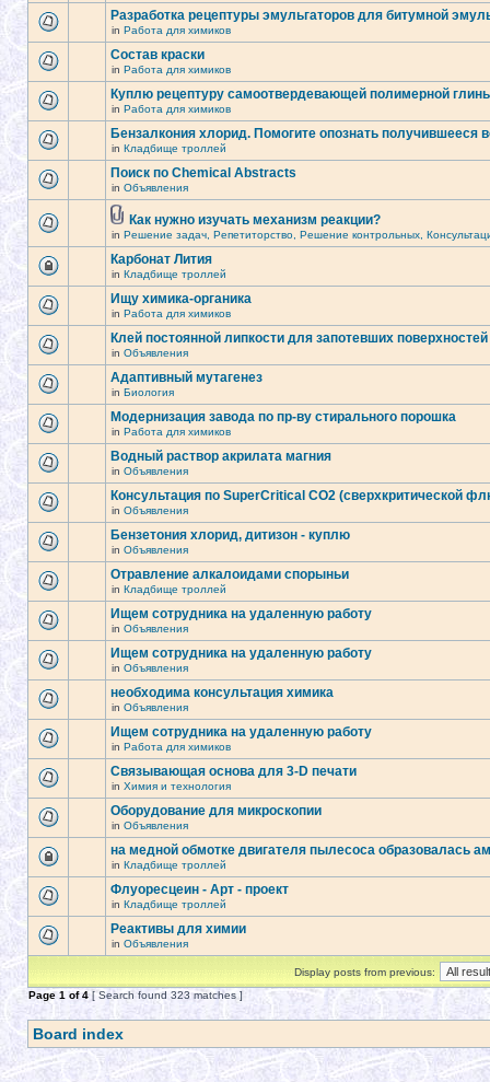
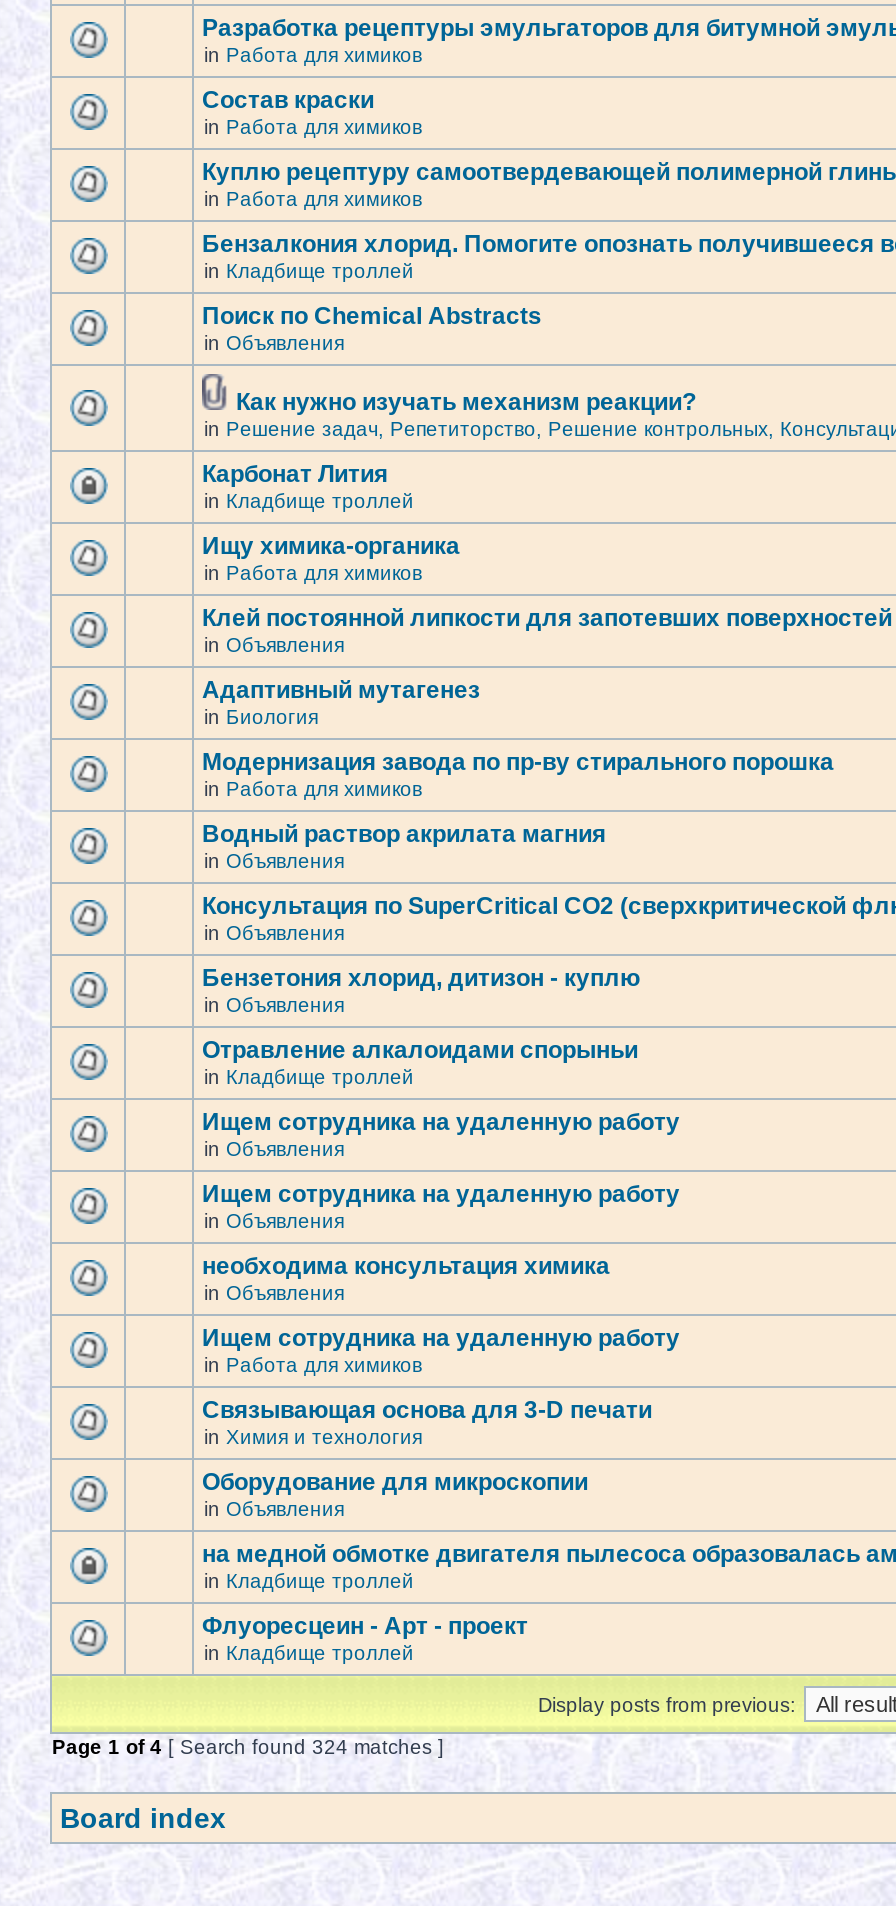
[110,921,246,950] Реактивы для химии | in Объявления -> none
[28,989,243,1001] Page 1 of 4 [ Search found 323 matches ] -> [52,1736,444,1758] Page 1 of 4 [ Search found 324 matches ]

